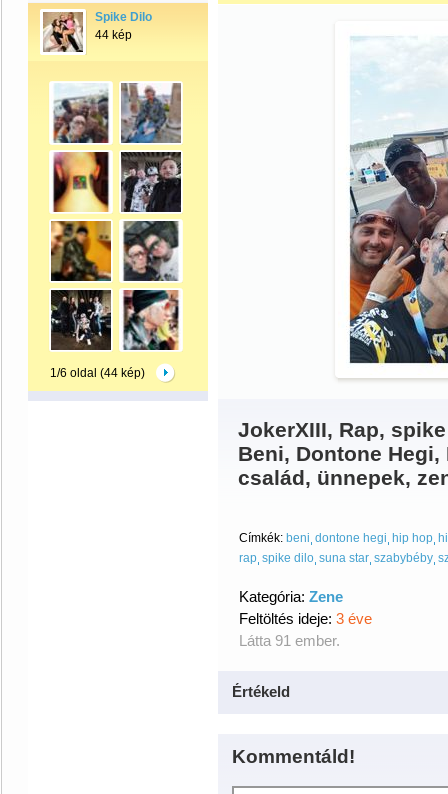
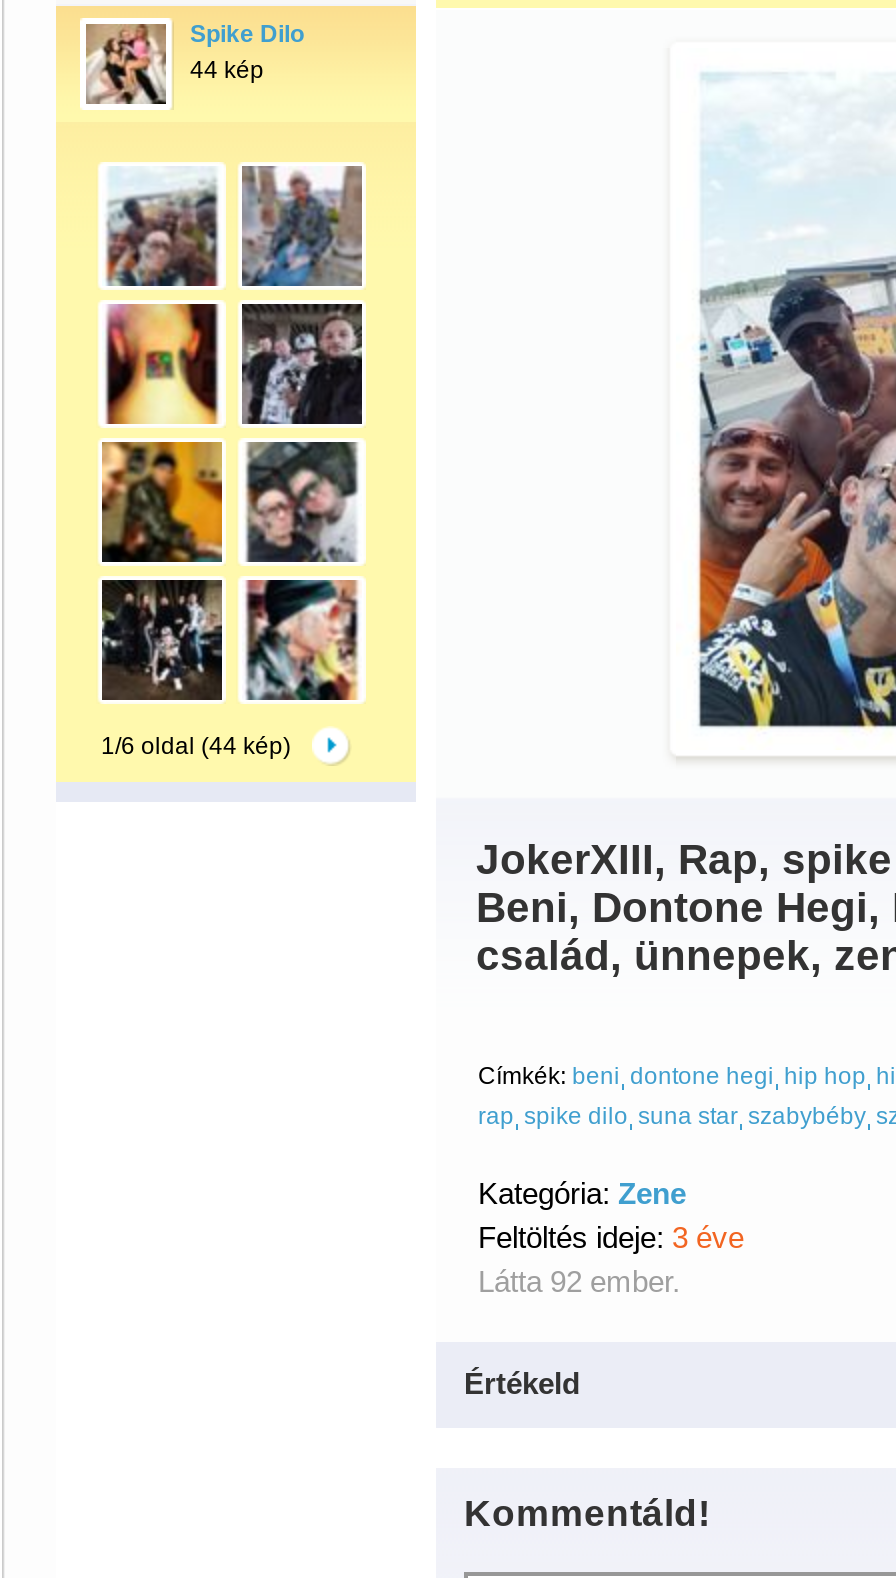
[239,632,340,649] Látta 91 ember. -> [478,1264,680,1298] Látta 92 ember.

